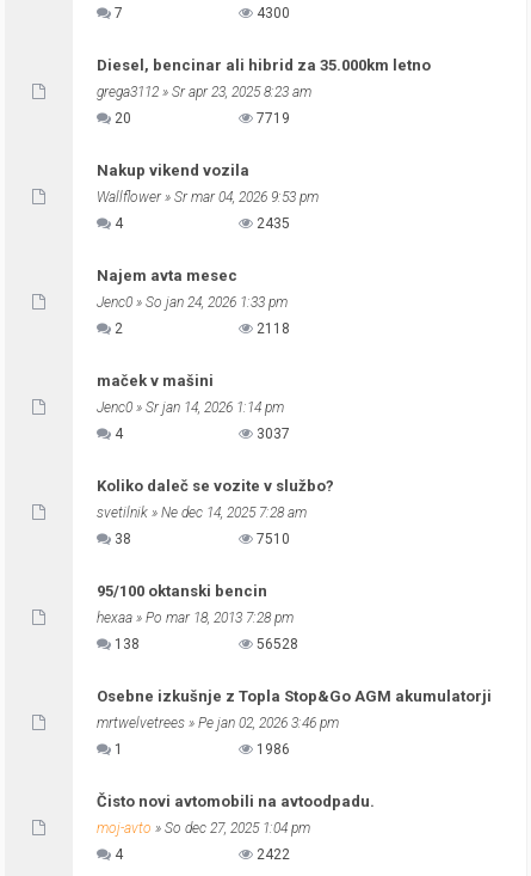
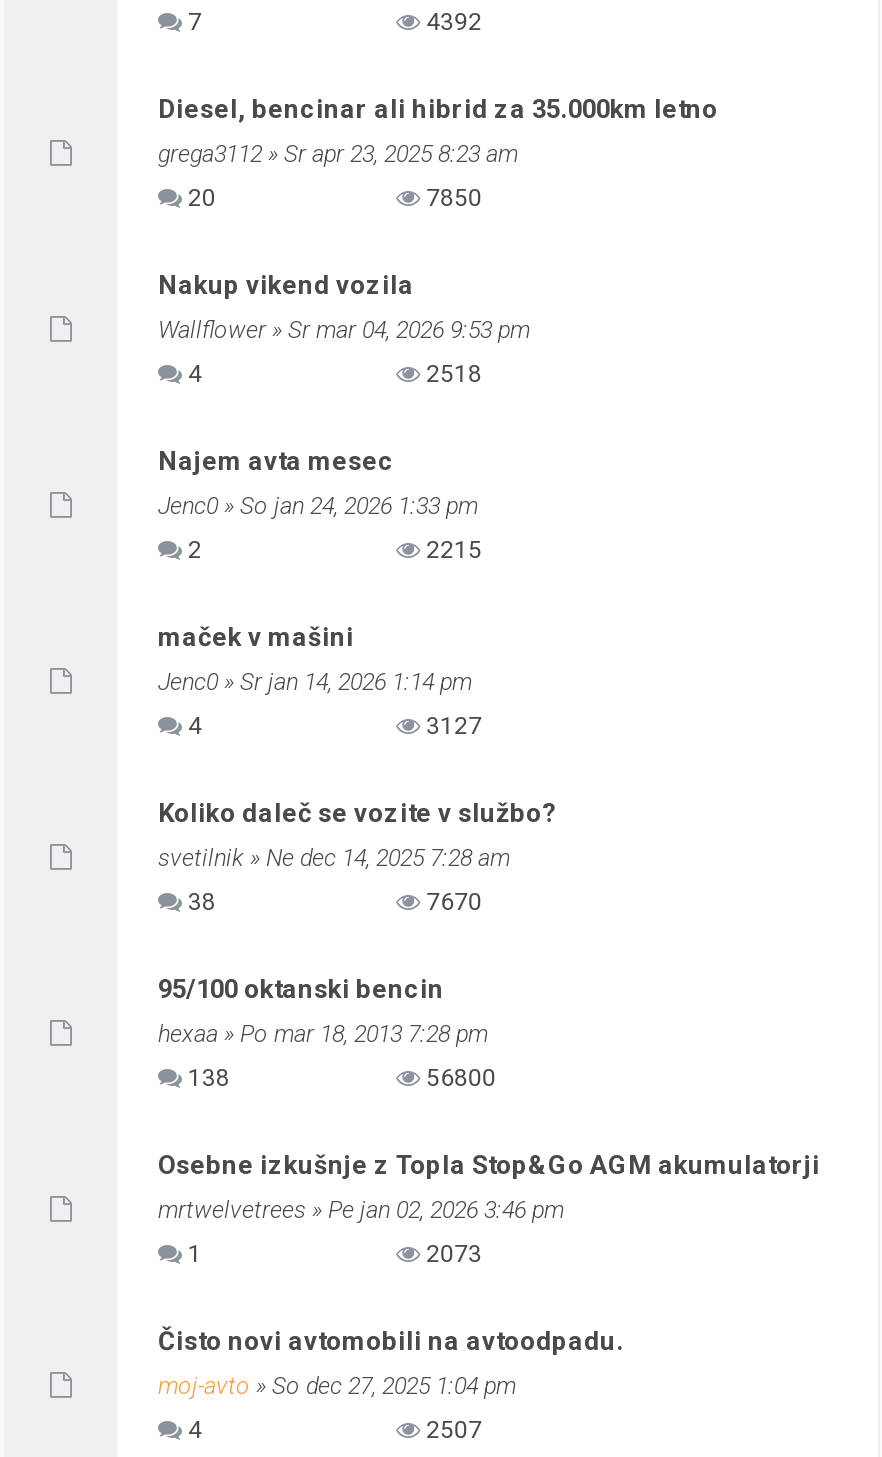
[257,5,290,22] 4300 -> [426,8,482,36] 4392
[257,110,290,127] 7719 -> [426,184,482,212] 7850
[257,215,290,232] 2435 -> [426,360,482,388] 2518
[257,320,290,337] 2118 -> [426,536,482,564] 2215
[257,425,290,442] 3037 -> [426,712,482,740] 3127
[257,531,290,547] 7510 -> [426,888,482,916] 7670
[257,636,298,653] 56528 -> [426,1064,496,1092] 56800
[257,741,290,758] 1986 -> [426,1240,482,1268] 2073
[257,846,290,863] 2422 -> [426,1416,482,1444] 2507

